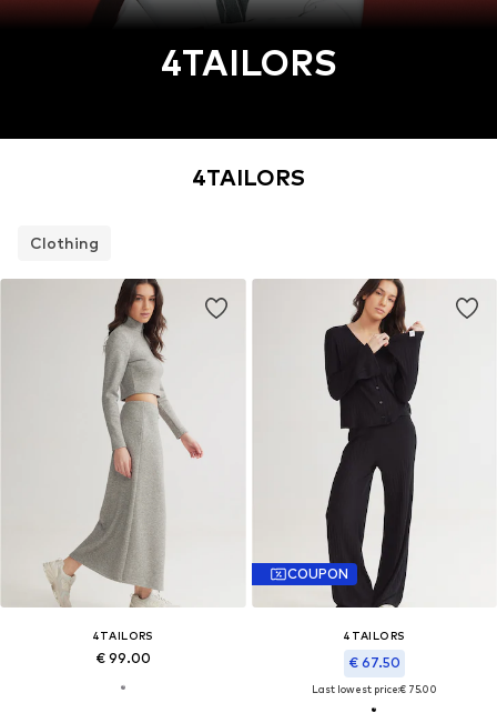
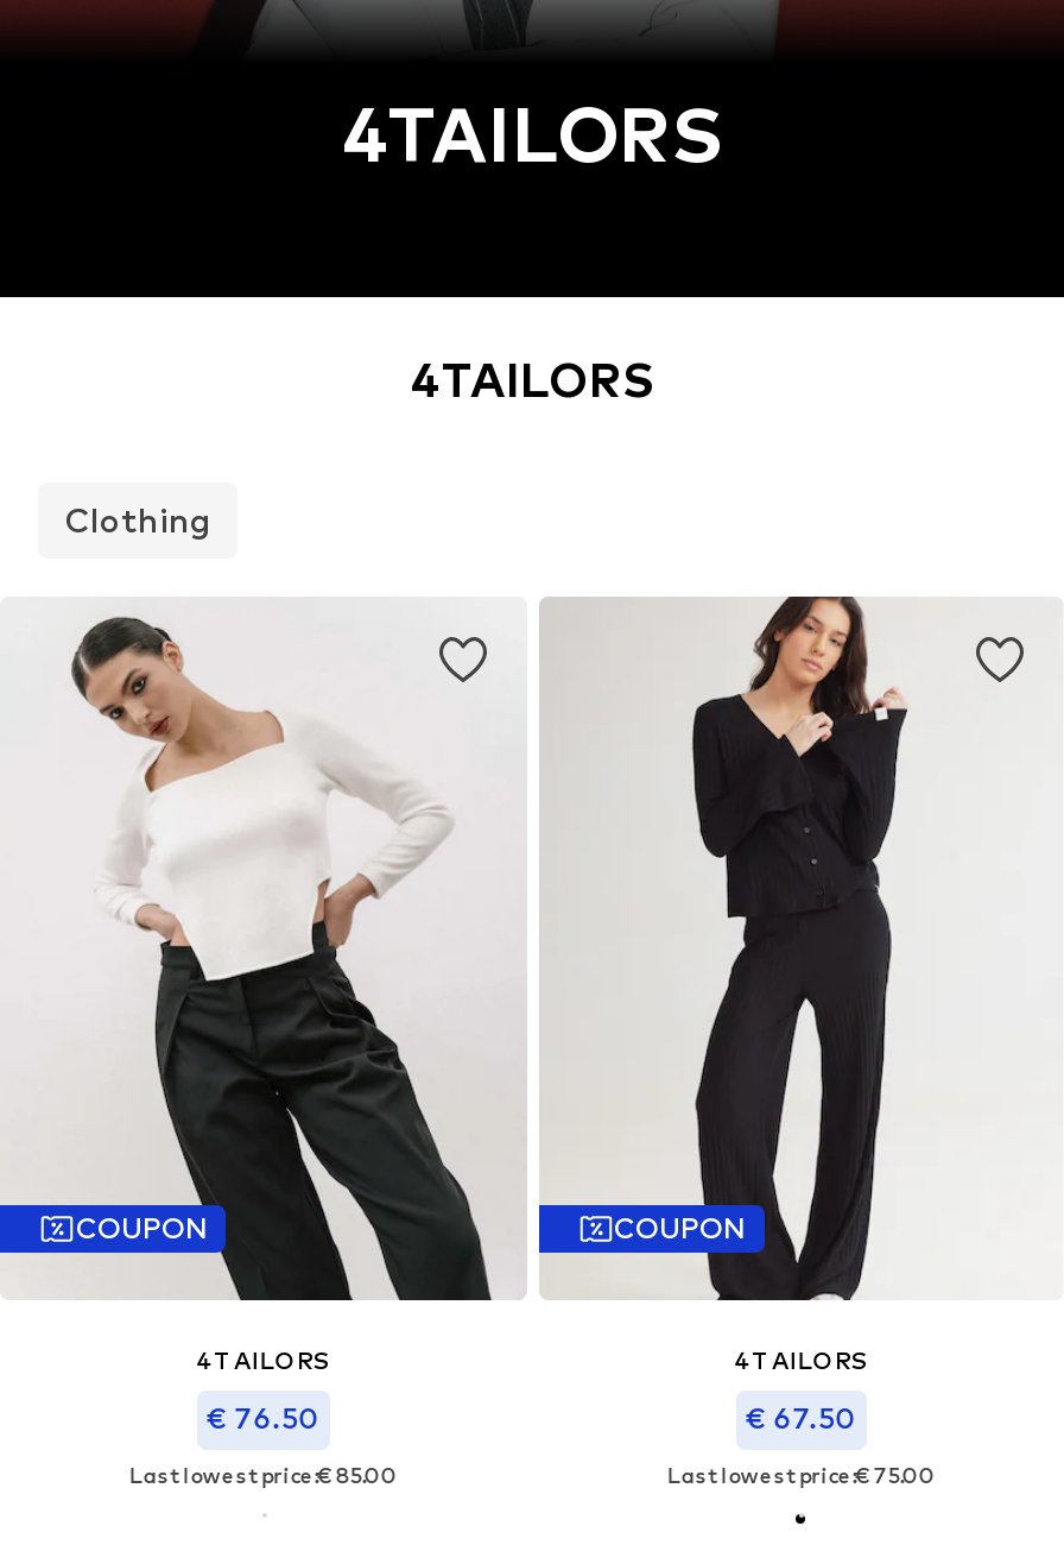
[3,278,230,607] [image] -> [7,597,494,1303] [image]
none -> [76,1210,207,1246] COUPON
[95,649,151,666] € 99.00 -> [129,1399,397,1487] € 76.50 | Last lowest price:€ 85.00

